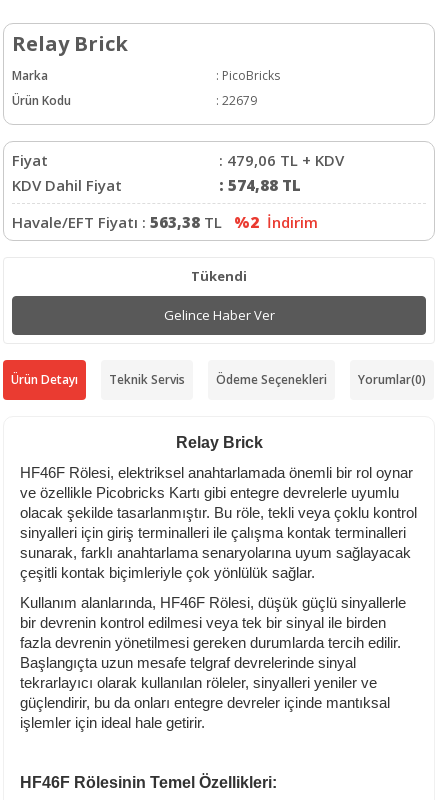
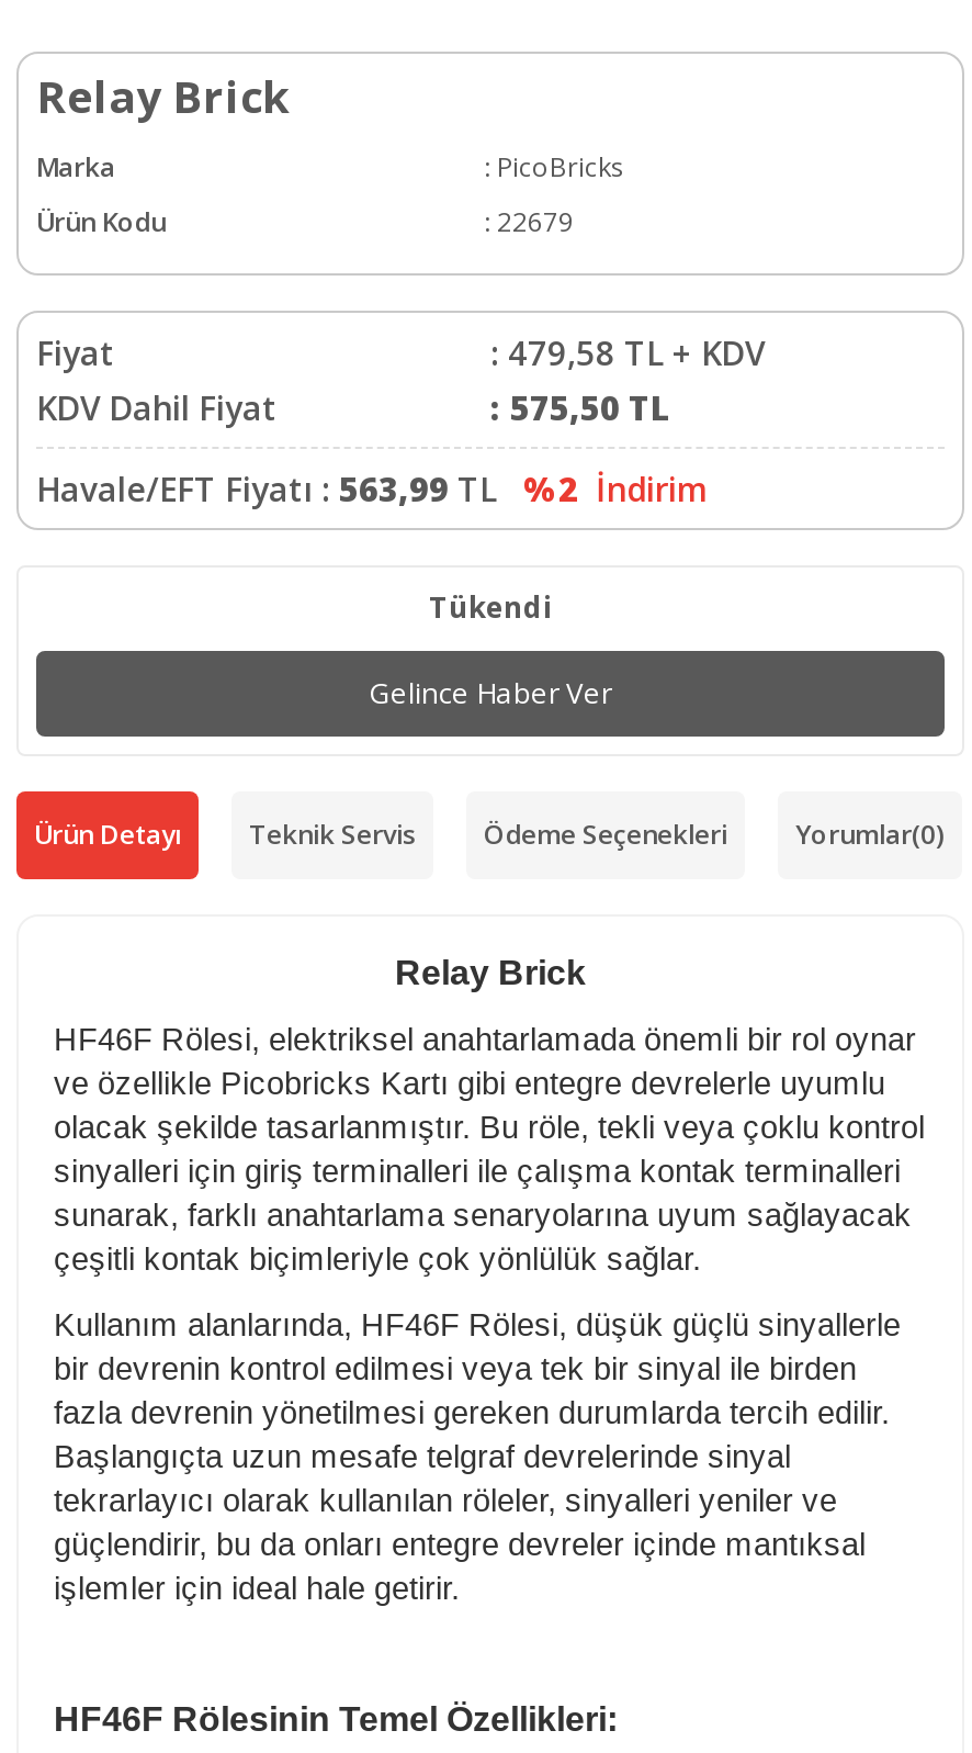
[219,149,344,169] : 479,06 TL + KDV -> [490,329,765,373] : 479,58 TL + KDV
[219,174,301,194] : 574,88 TL -> [490,384,670,428] : 575,50 TL
[12,211,318,231] Havale/EFT Fiyatı : 563,38 TL %2 İndirim -> [36,465,708,509] Havale/EFT Fiyatı : 563,99 TL %2 İndirim

